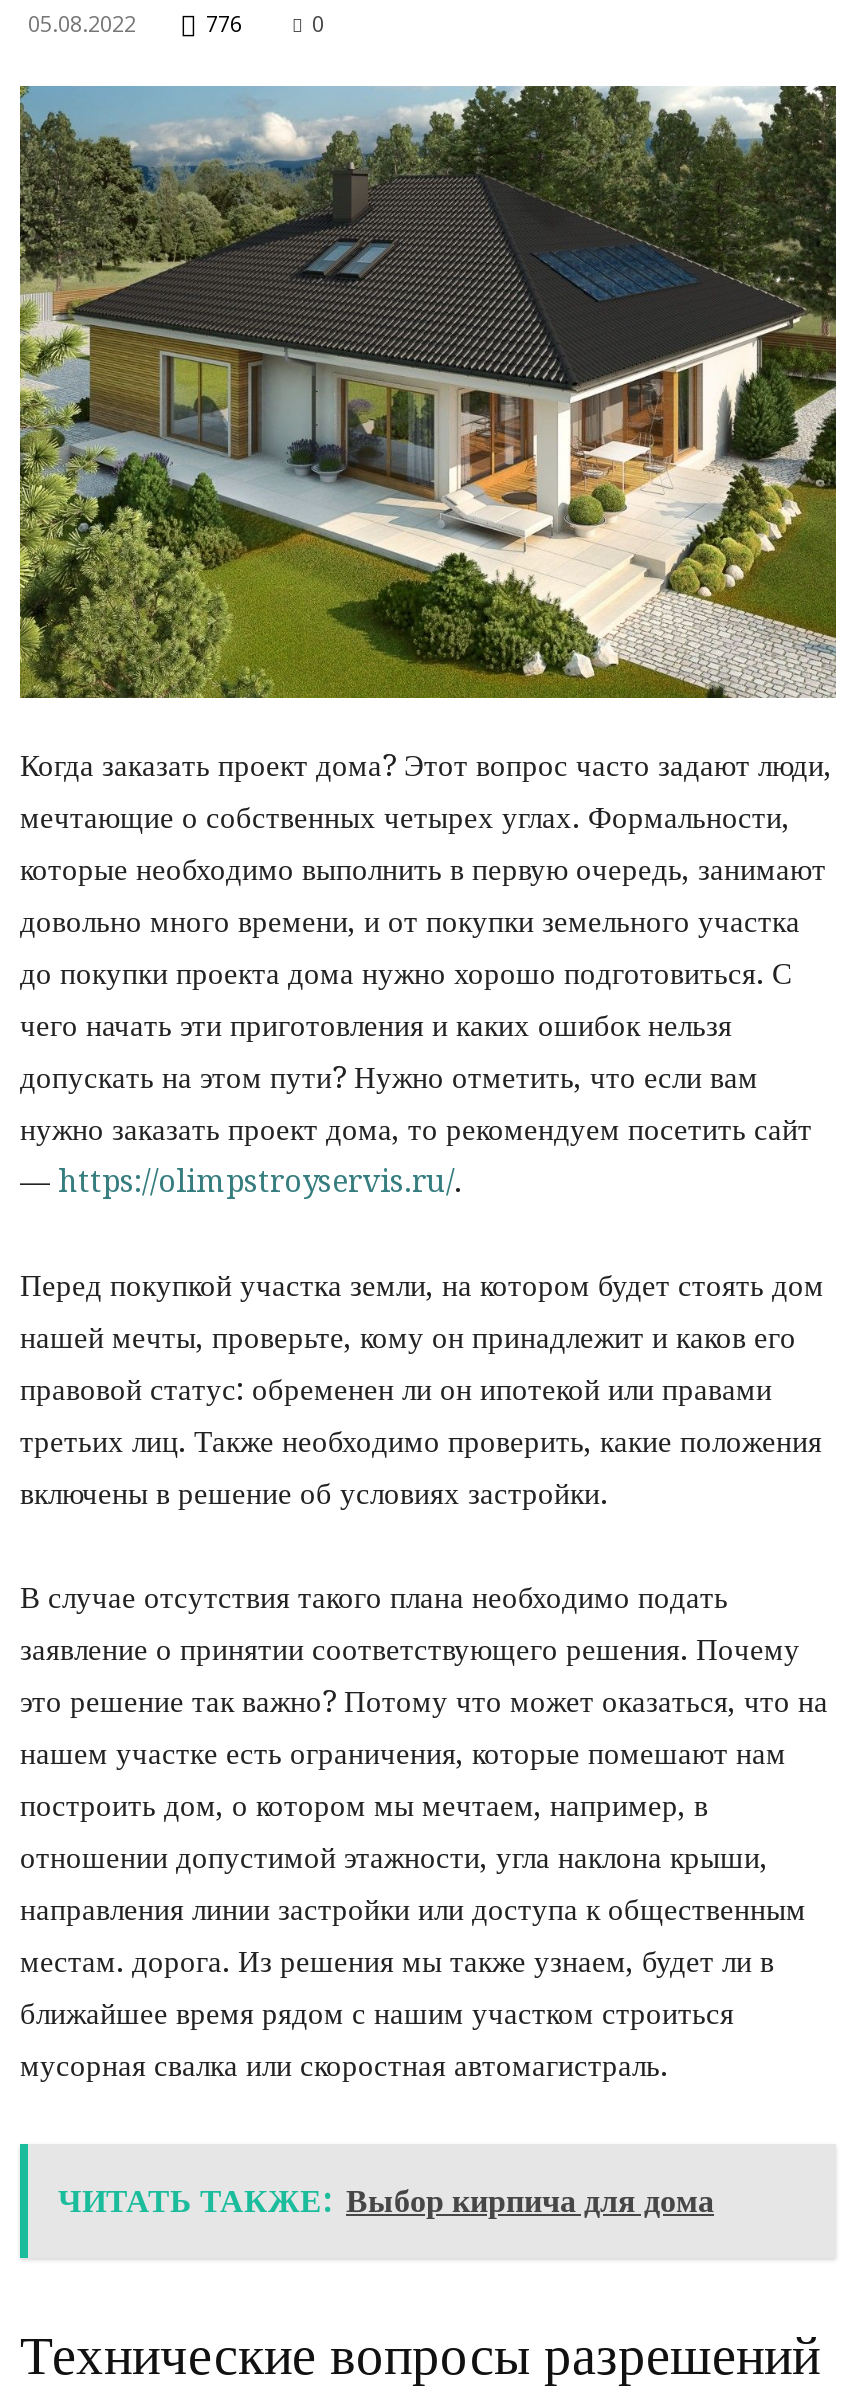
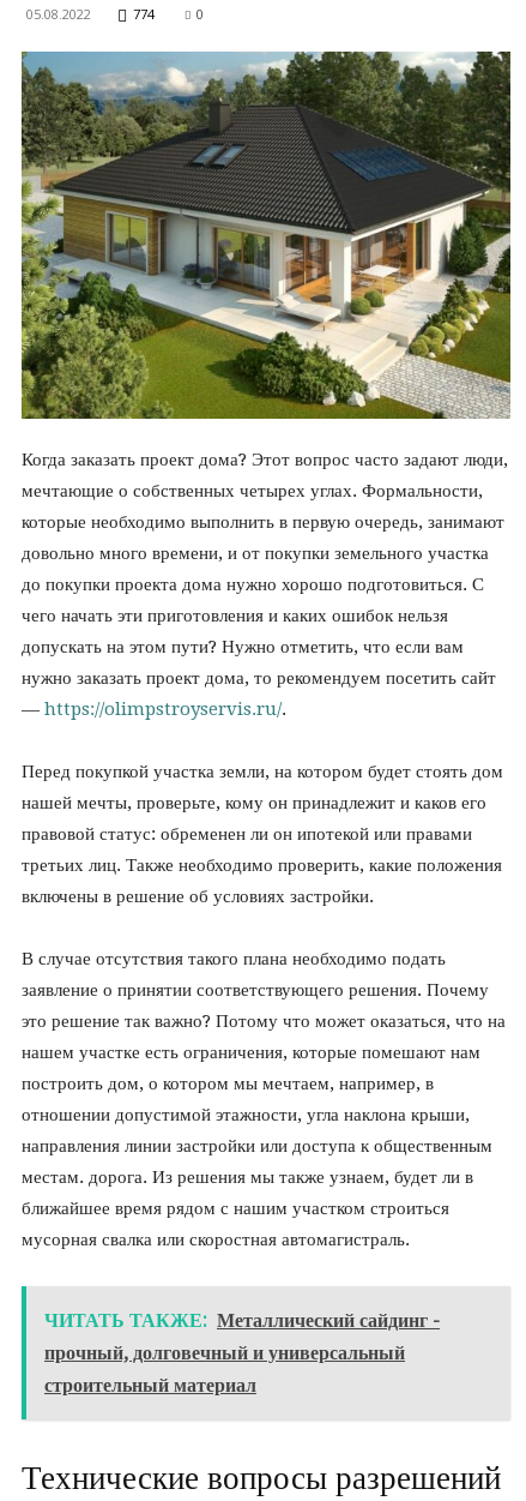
[206,8,242,38] 776 -> [133,5,155,23] 774
[58,2182,714,2220] ЧИТАТЬ ТАКЖЕ: Выбор кирпича для дома -> [44,1309,440,1397] ЧИТАТЬ ТАКЖЕ: Металлический сайдинг - | прочный, долговечный и универсальный | строительный материал

